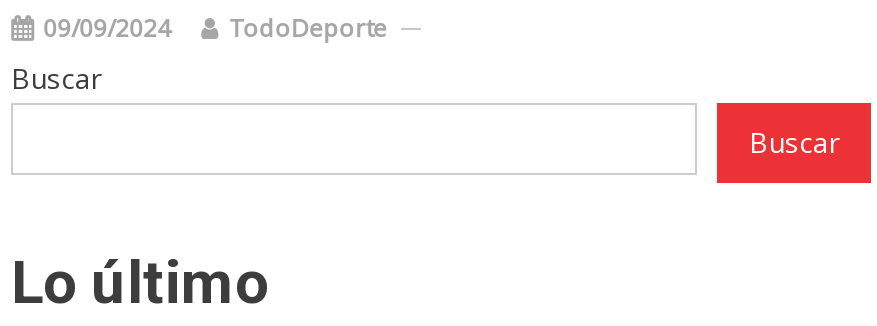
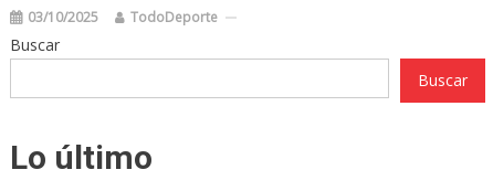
[43,11,387,45] 09/09/2024 TodoDeporte -> [28,8,218,27] 03/10/2025 TodoDeporte

